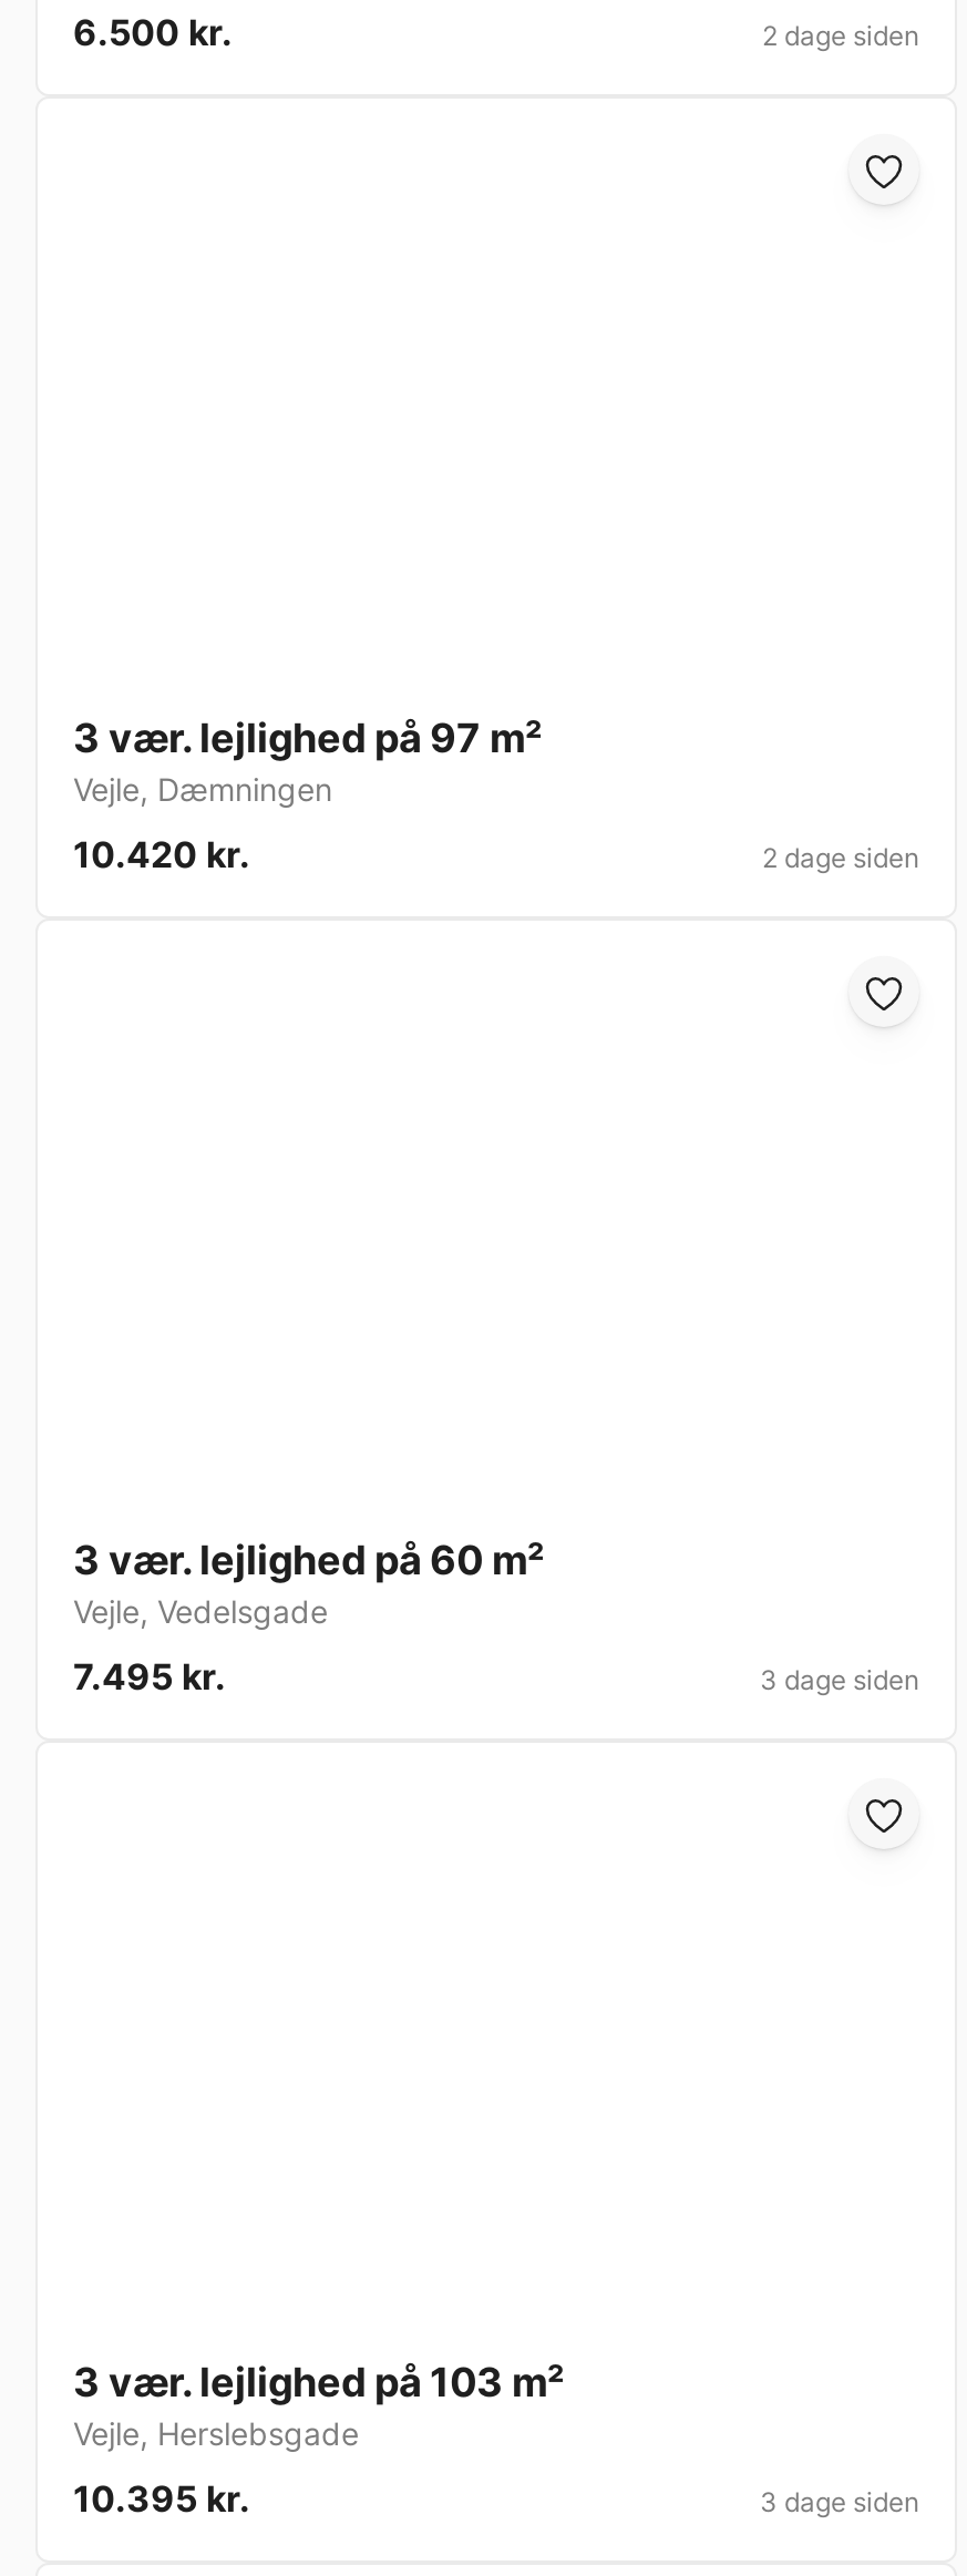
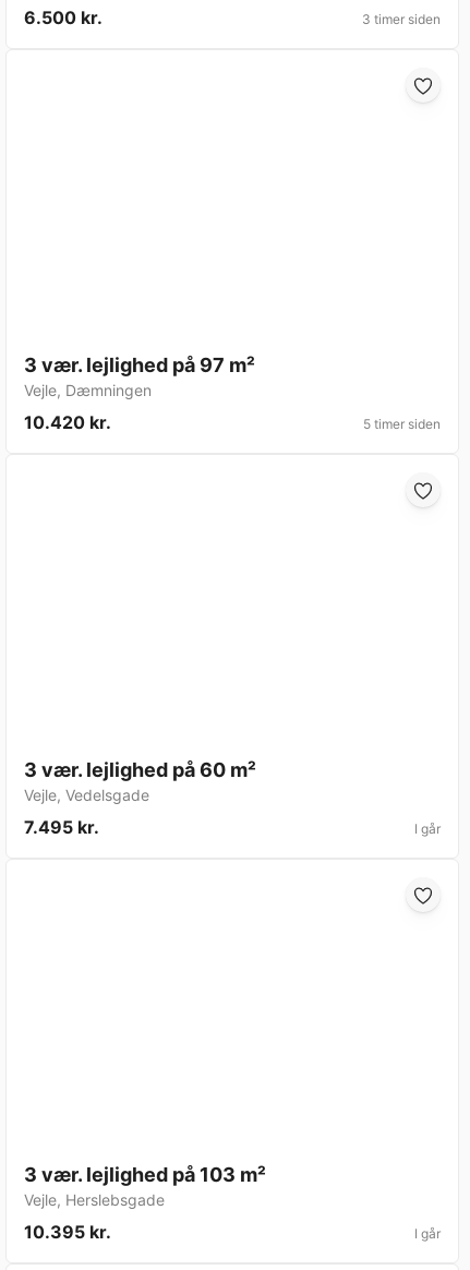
[762,20,919,53] 2 dage siden -> [362,11,441,28] 3 timer siden
[762,842,919,875] 2 dage siden -> [363,416,441,432] 5 timer siden
[760,1664,919,1697] 3 dage siden -> [414,821,441,837] I går
[760,2486,919,2519] 3 dage siden -> [414,1226,441,1242] I går

